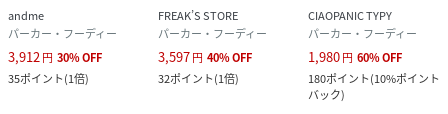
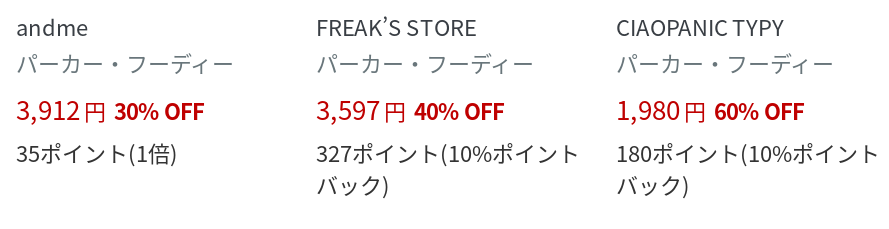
[158,70,239,87] 32ポイント(1倍) -> [316,135,580,201] 327ポイント(10%ポイント | バック)

